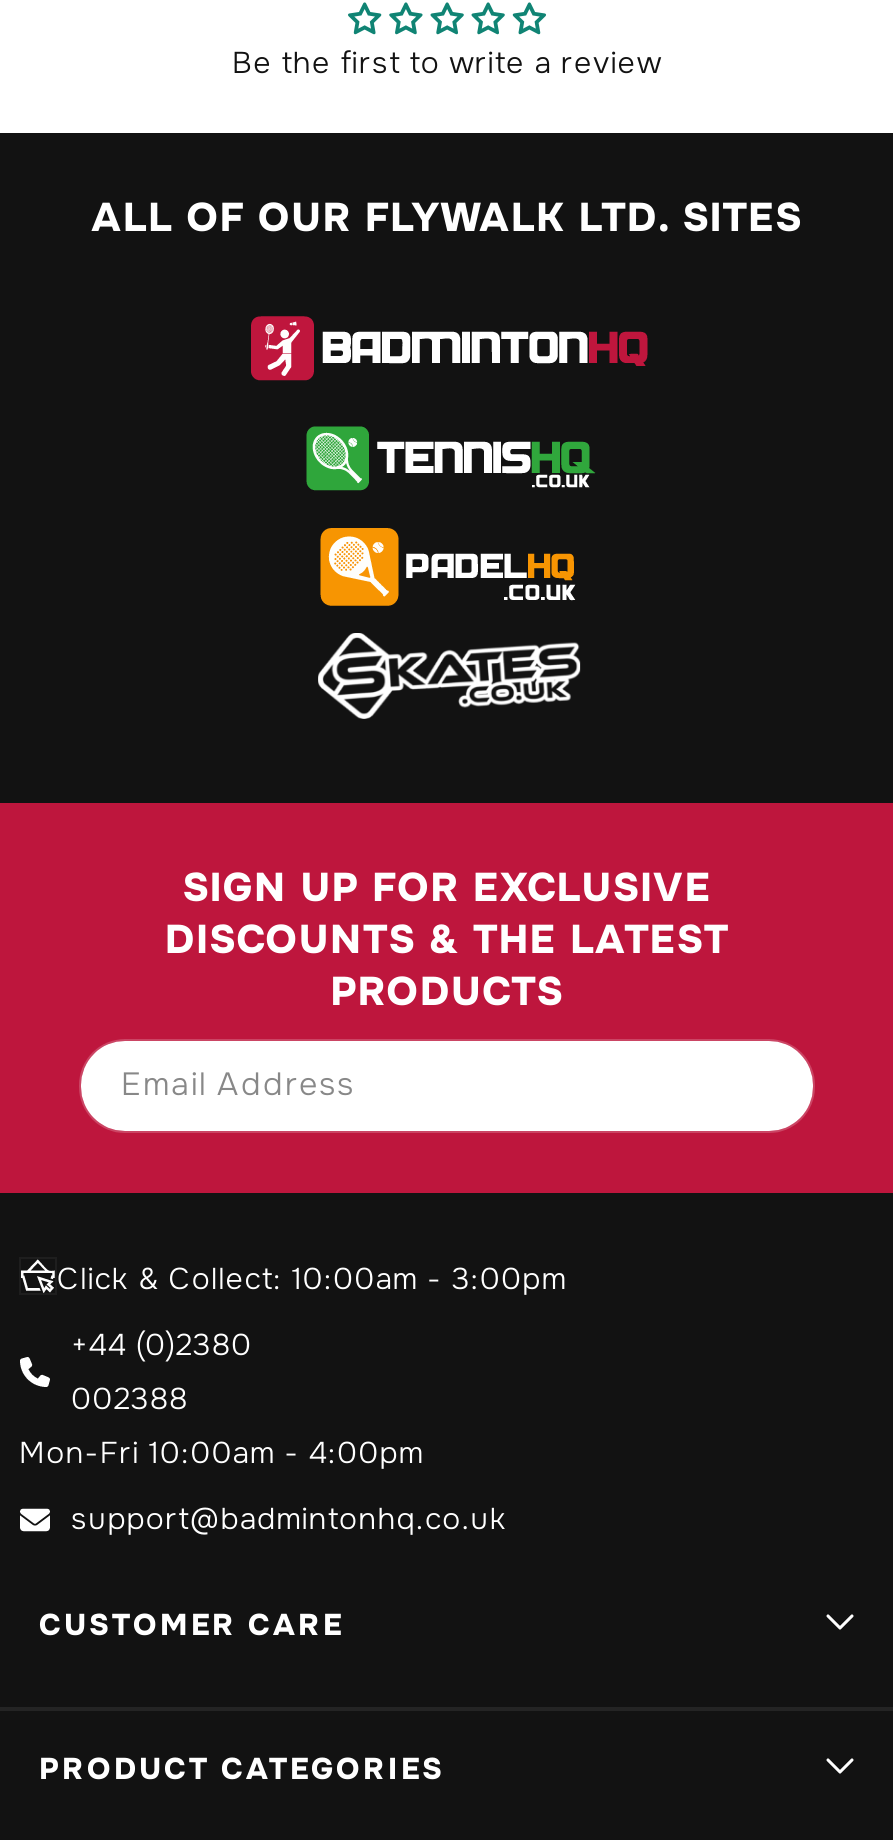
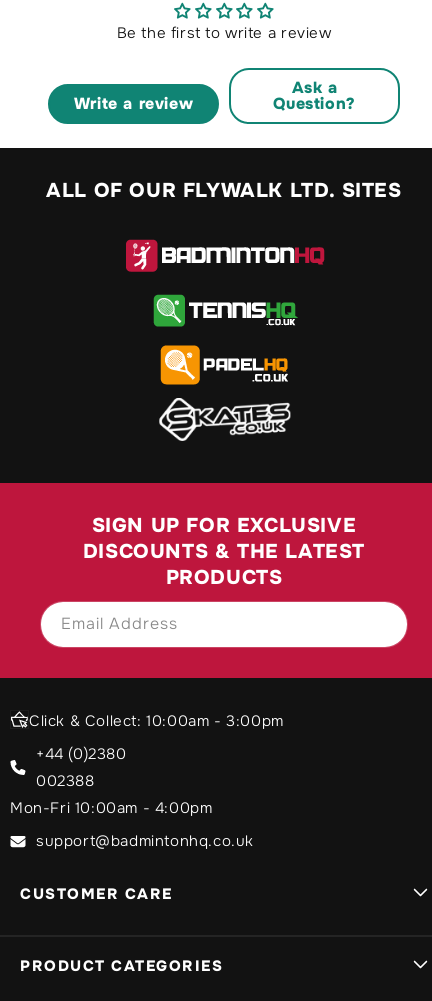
none -> [74,93,193,114] Write a review
none -> [273,77,356,114] Ask a | Question?

